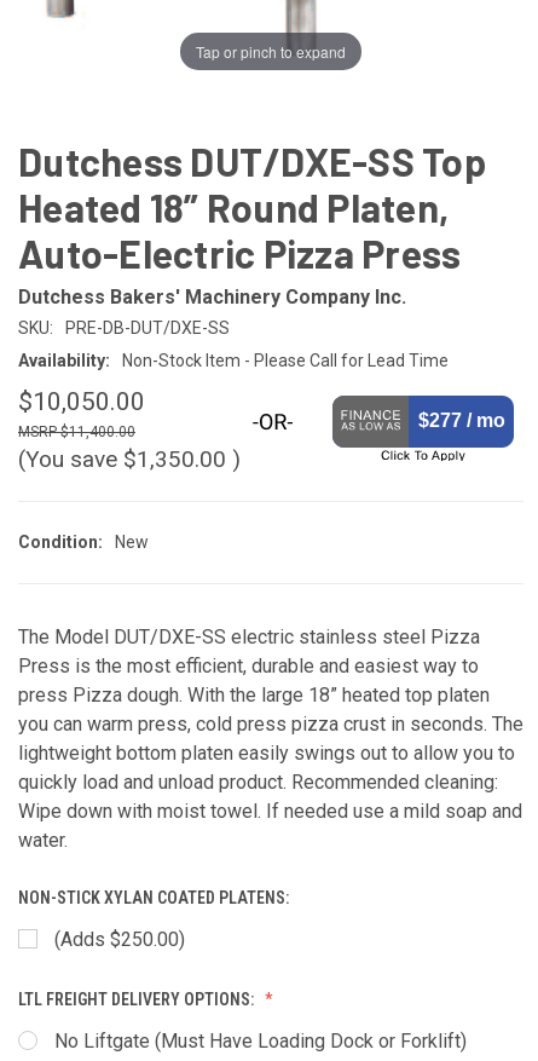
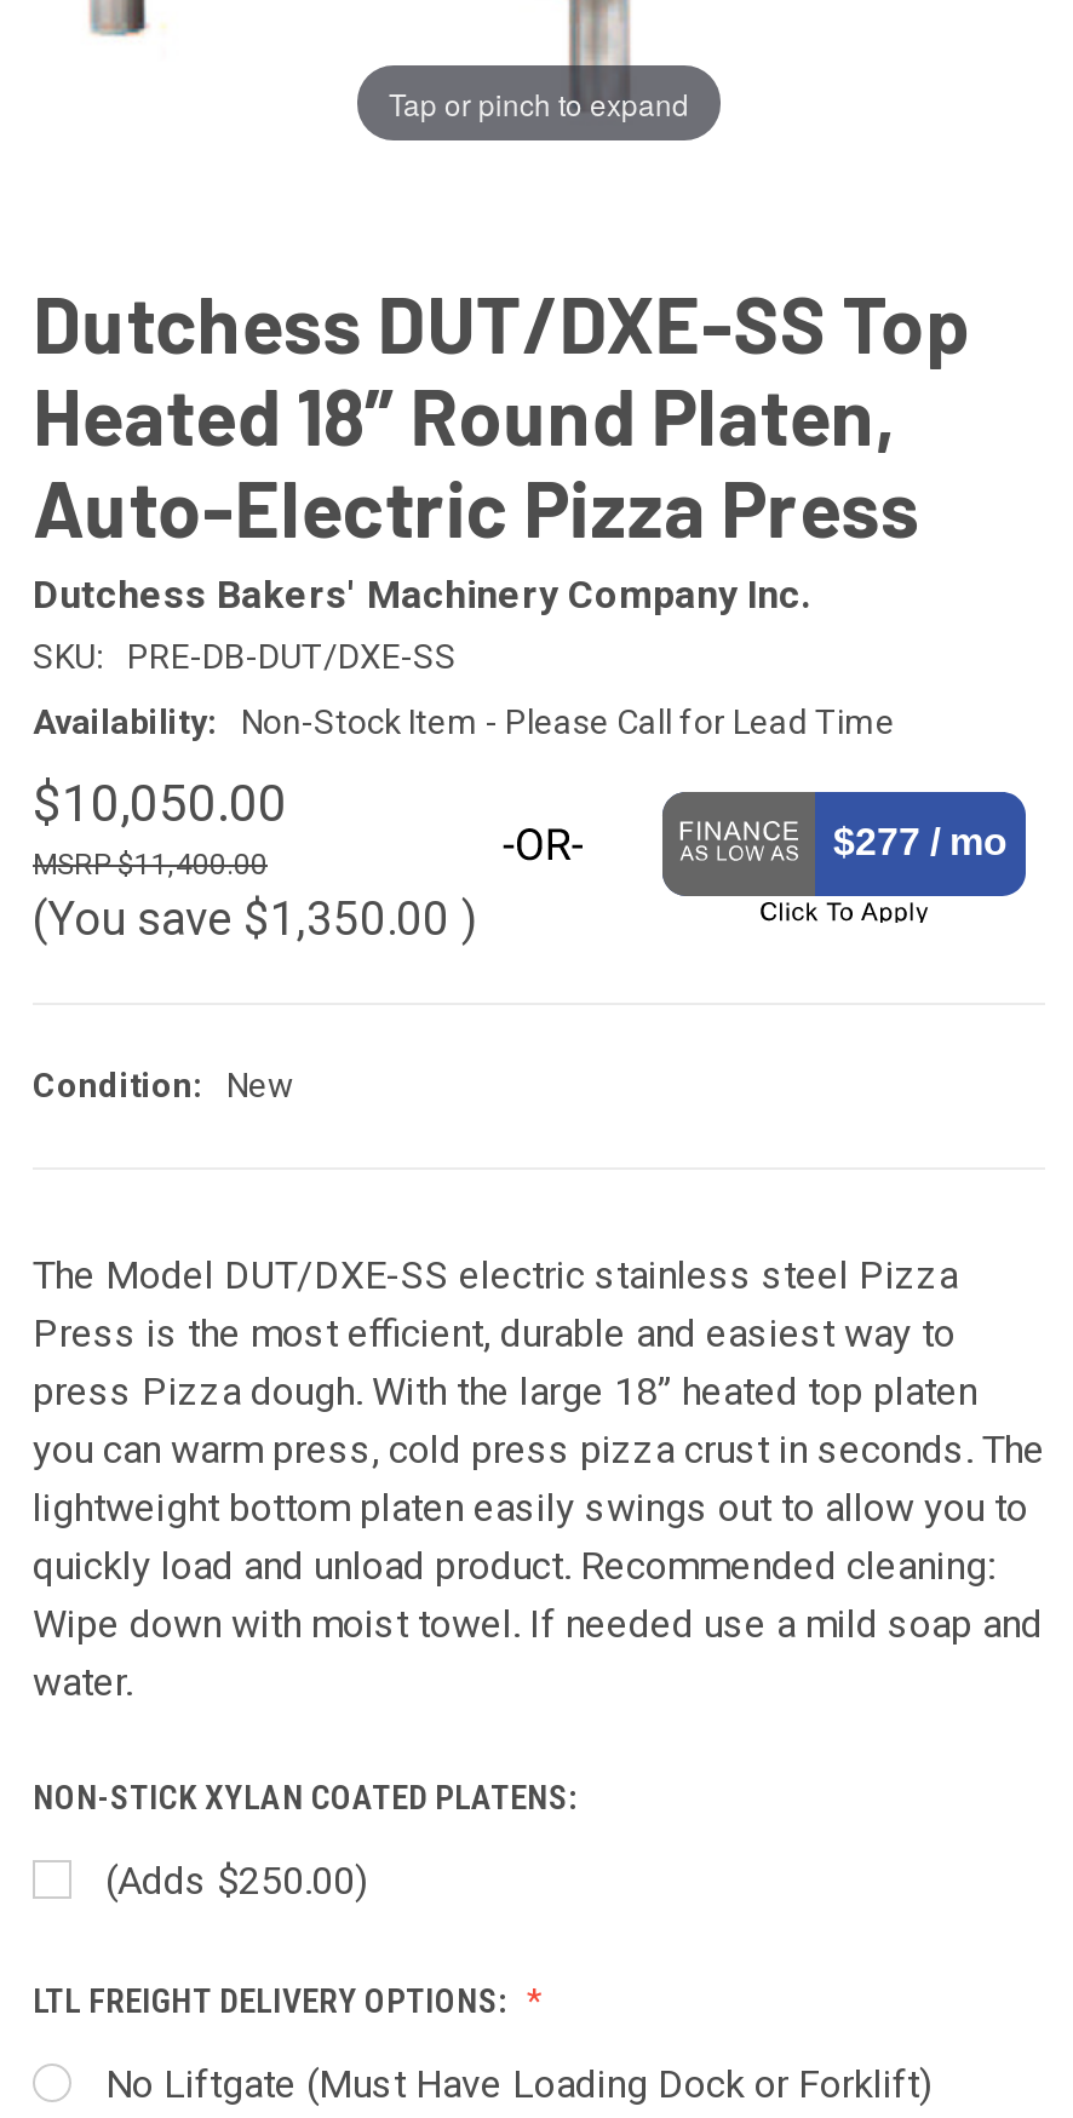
[18,445,241,473] (You save $1,350.00 ) -> [33,892,478,947] (You save $1,350.00)

